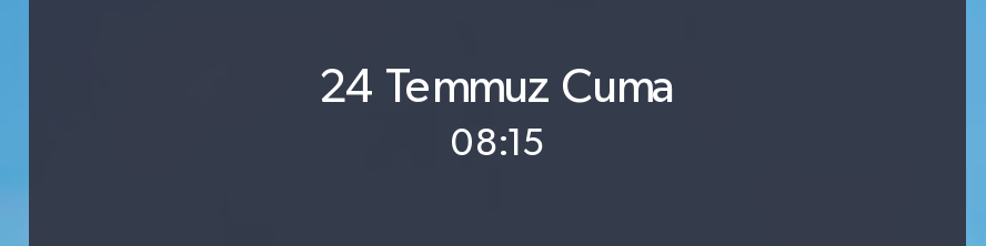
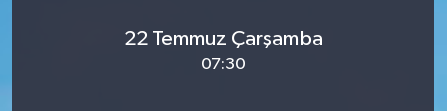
[319,65,676,165] 24 Temmuz Cuma | 08:15 -> [123,28,322,73] 22 Temmuz Çarşamba | 07:30

